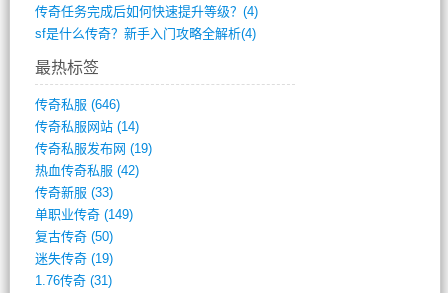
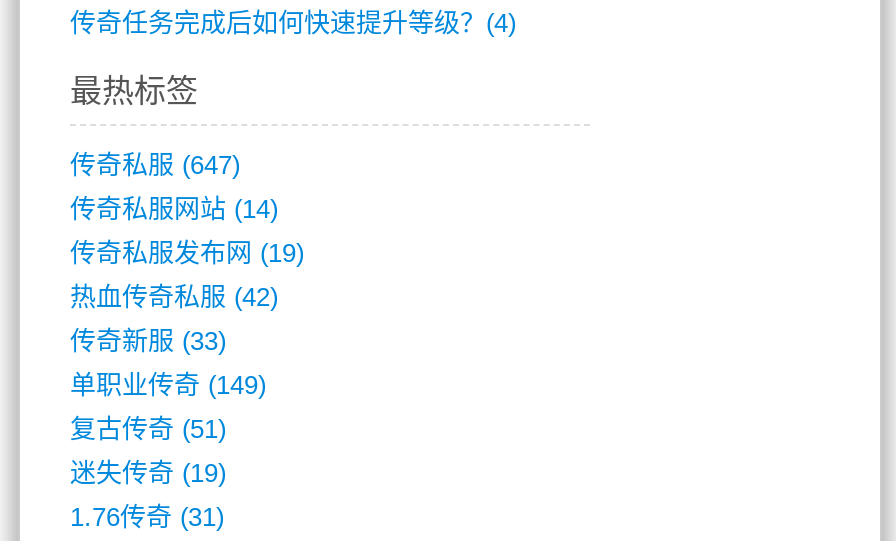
[35,26,256,41] sf是什么传奇？新手入门攻略全解析(4) -> none
[35,97,120,112] 传奇私服(646) -> [70,150,240,180] 传奇私服(647)
[35,229,113,244] 复古传奇(50) -> [70,414,226,444] 复古传奇(51)

